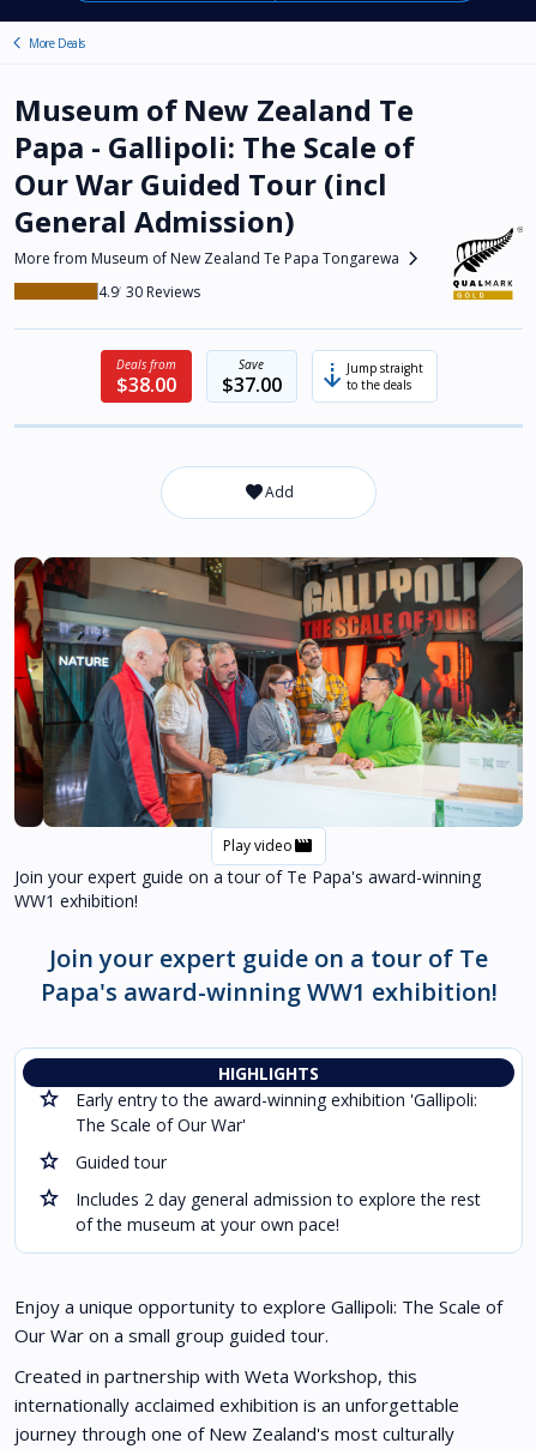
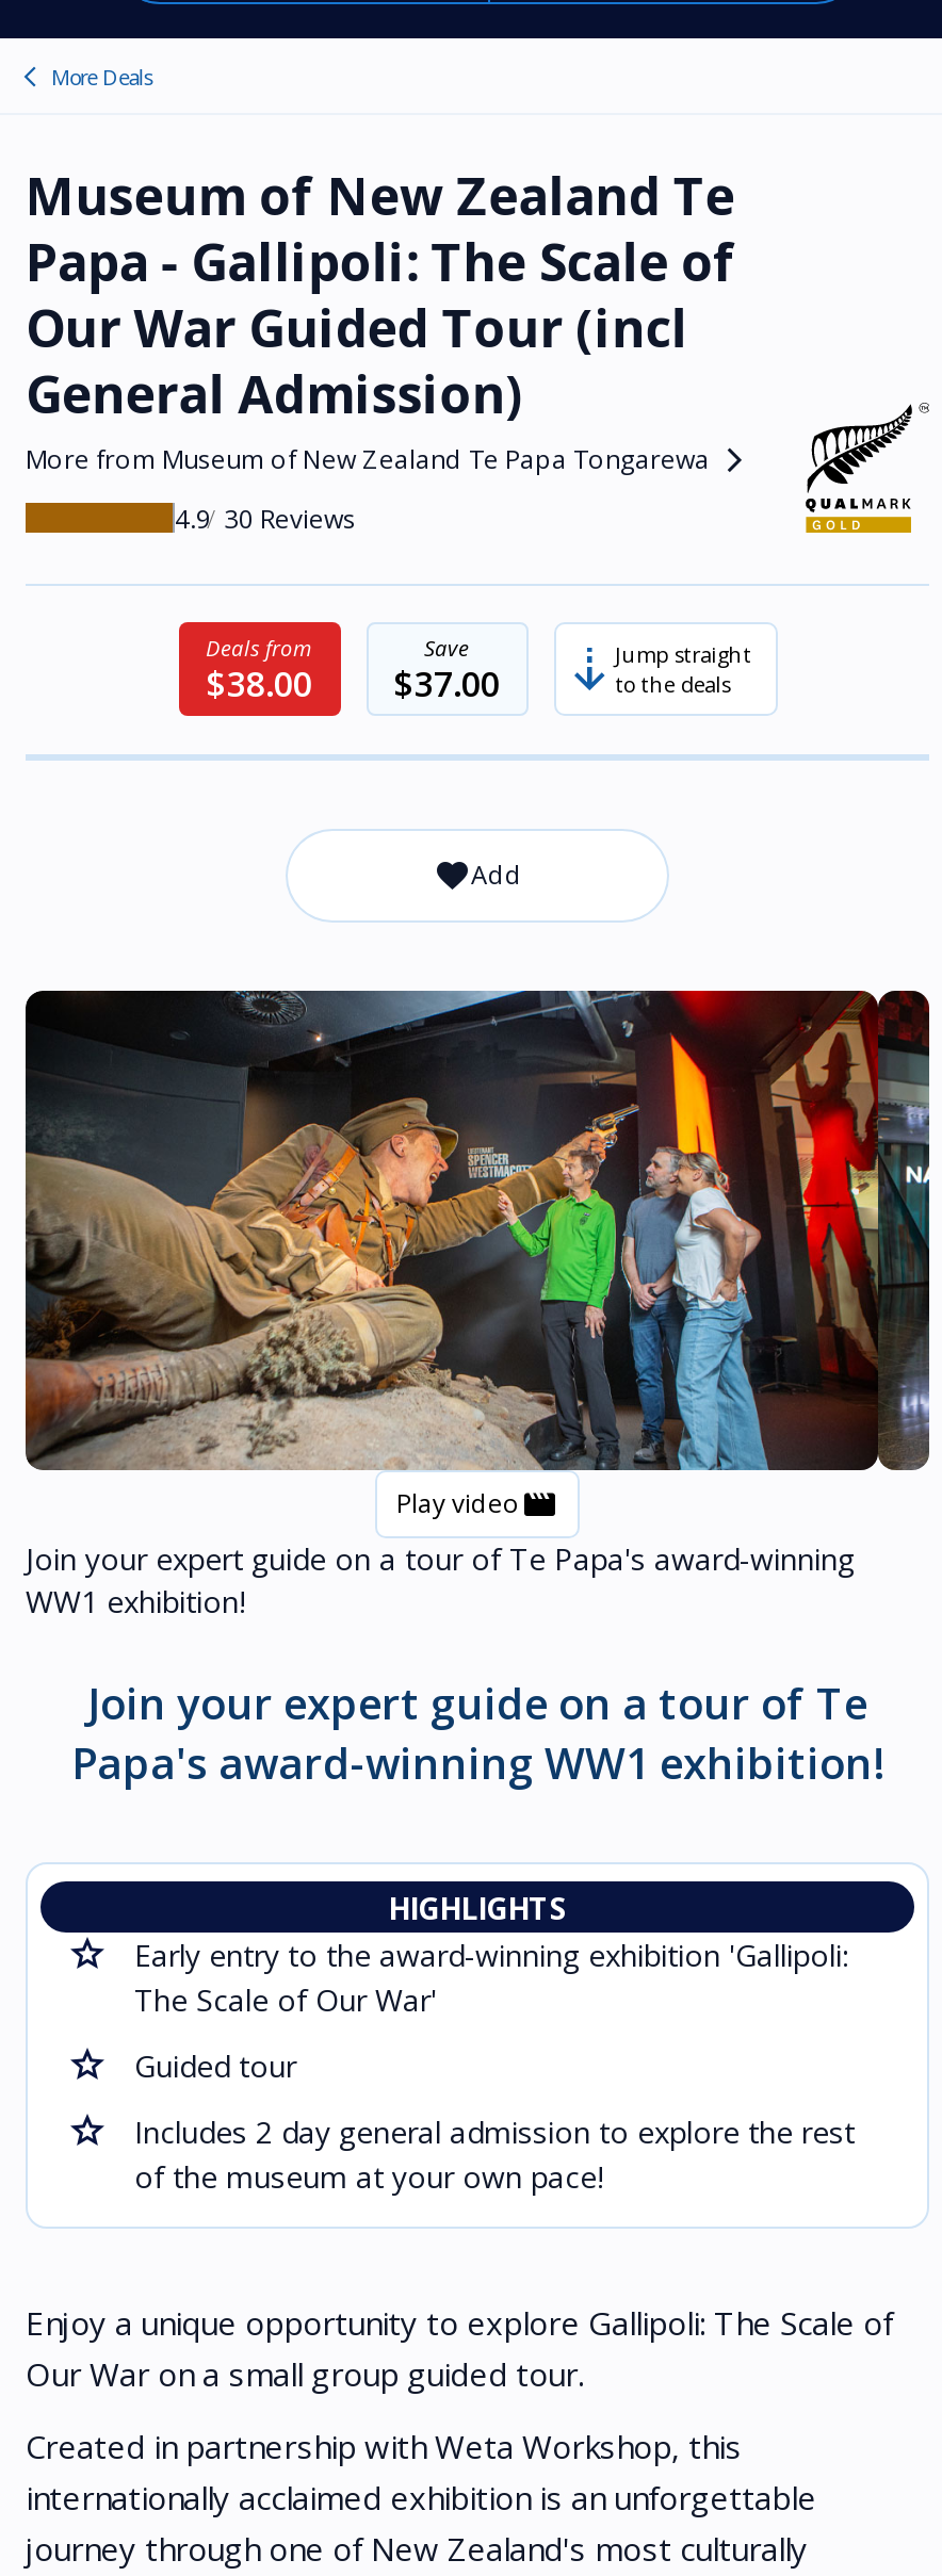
[13,556,524,828] [image] -> [23,989,931,1472] [image]

